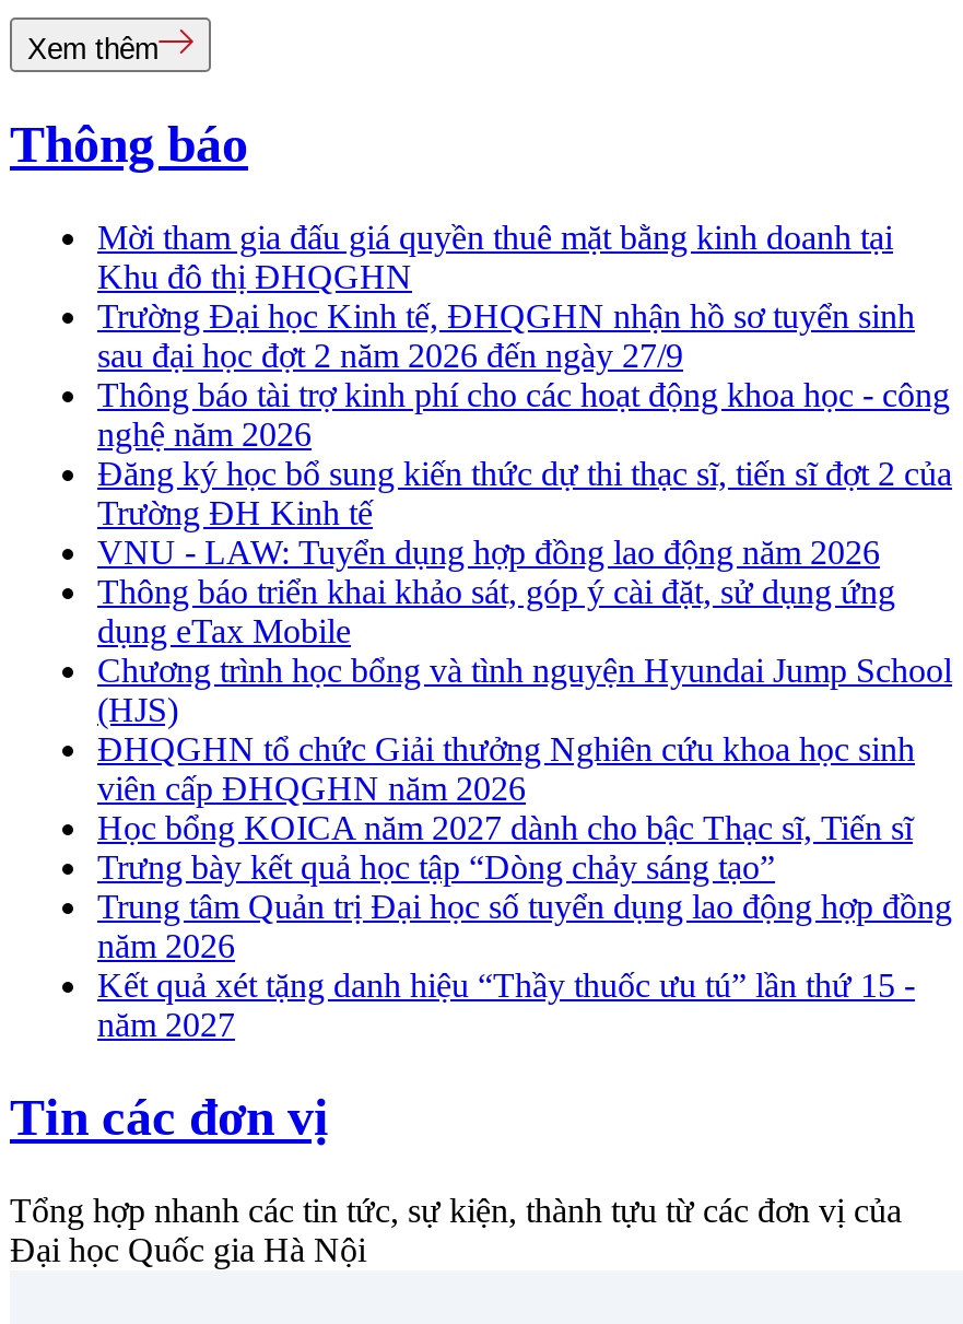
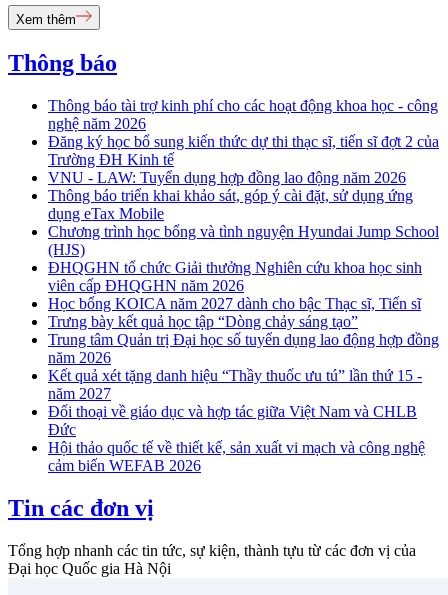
[97,219,915,374] Mời tham gia đấu giá quyền thuê mặt bằng kinh doanh tại | Khu đô thị ĐHQGHN | Trường Đại học Kinh tế, ĐHQGHN nhận hồ sơ tuyển sinh | sau đại học đợt 2 năm 2026 đến ngày 27/9 -> none
moved [97,377,952,1043] -> [48,97,439,402]: Thông báo tài trợ kinh phí cho các hoạt động khoa học - công | nghệ năm 2026 | Đăng ký học bổ sung kiến thức dự thi thạc sĩ, tiến sĩ đợt 2 của | ... | Kết quả xét tặng danh hiệu “Thầy thuốc ưu tú” lần thứ 15 - | năm 2027
none -> [48,403,425,474] Đối thoại về giáo dục và hợp tác giữa Việt Nam và CHLB | Đức | Hội thảo quốc tế về thiết kế, sản xuất vi mạch và công nghệ | cảm biến WEFAB 2026

